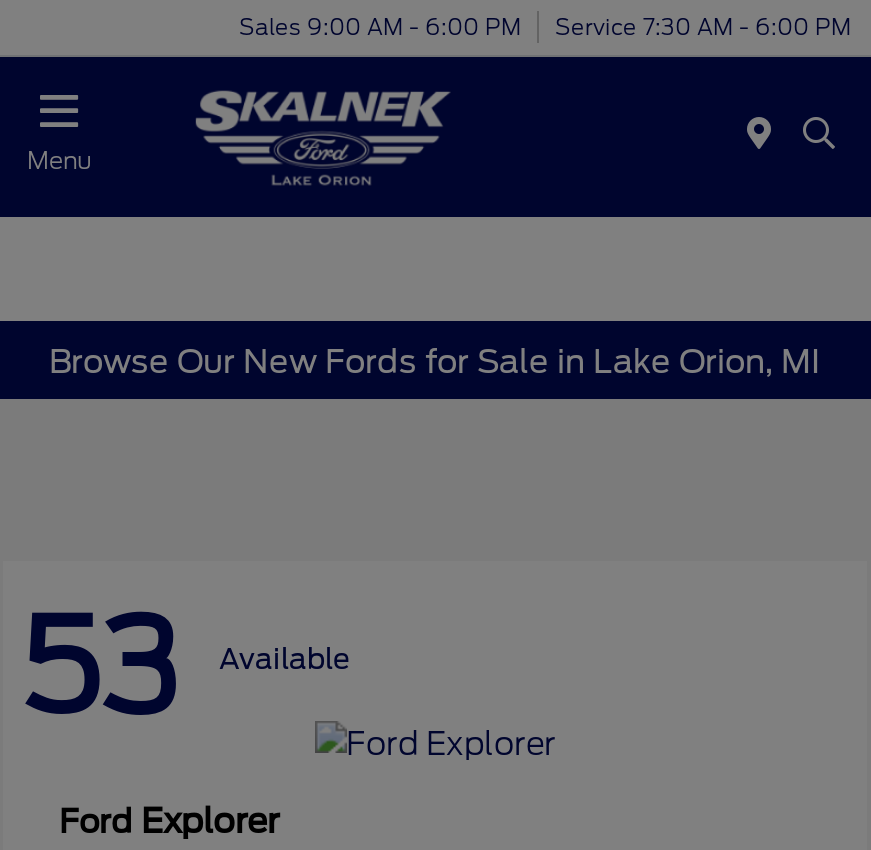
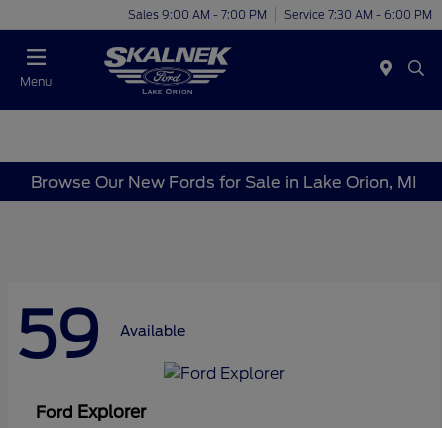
[239,12,851,40] Sales 9:00 AM - 6:00 PM Service 7:30 AM - 6:00 PM -> [128,7,432,21] Sales 9:00 AM - 7:00 PM Service 7:30 AM - 6:00 PM
[19,590,349,742] 53 Available -> [16,297,185,373] 59 Available

